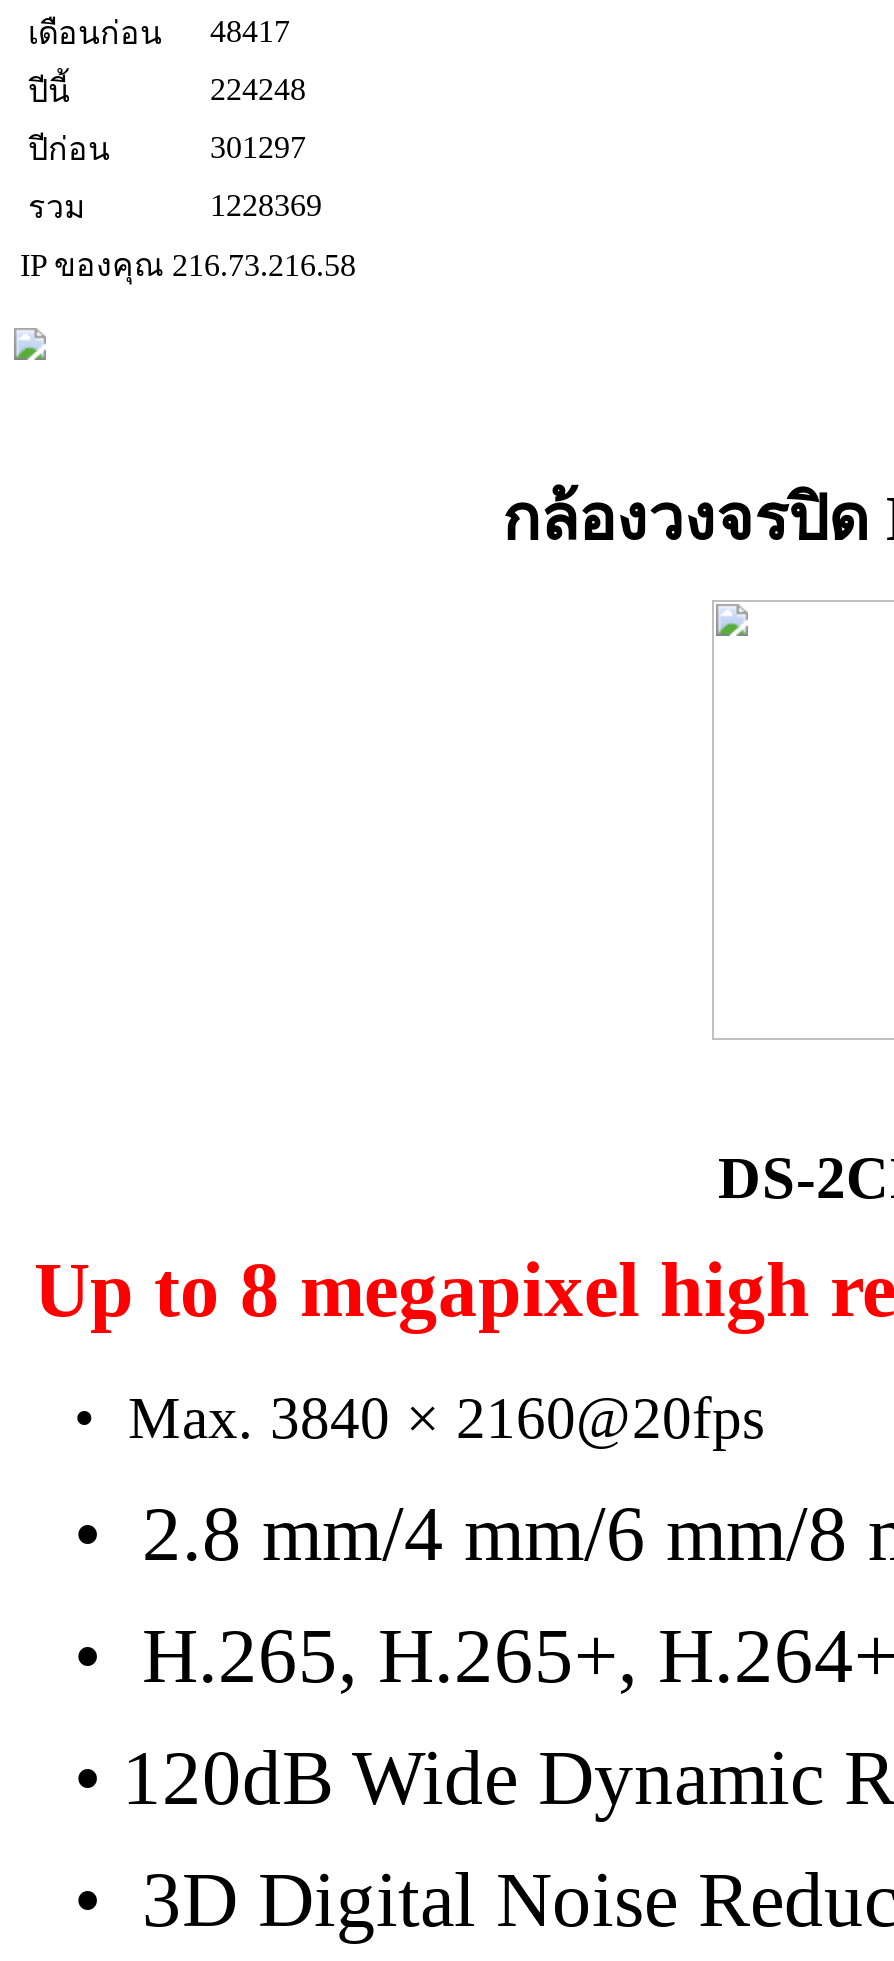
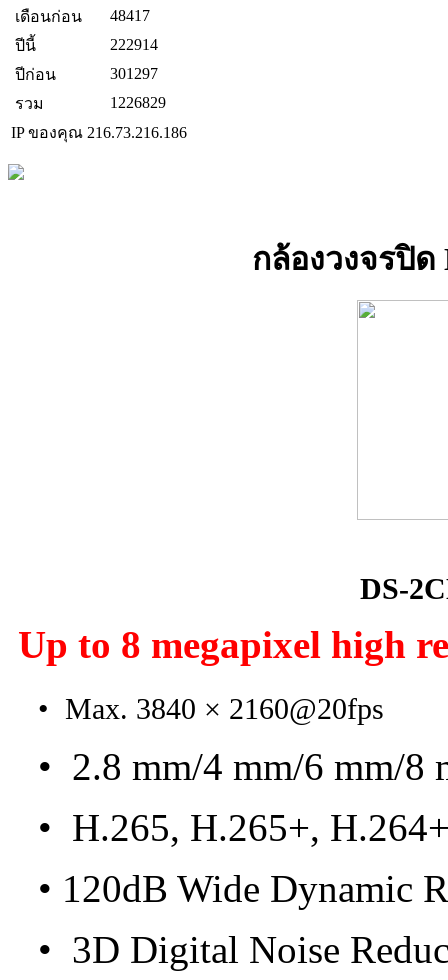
[210,72,306,106] 224248 -> [110,36,158,53] 222914
[210,188,322,222] 1228369 -> [110,94,166,111] 1226829
[20,248,356,282] IP ของคุณ 216.73.216.58 -> [11,124,187,141] IP ของคุณ 216.73.216.186

